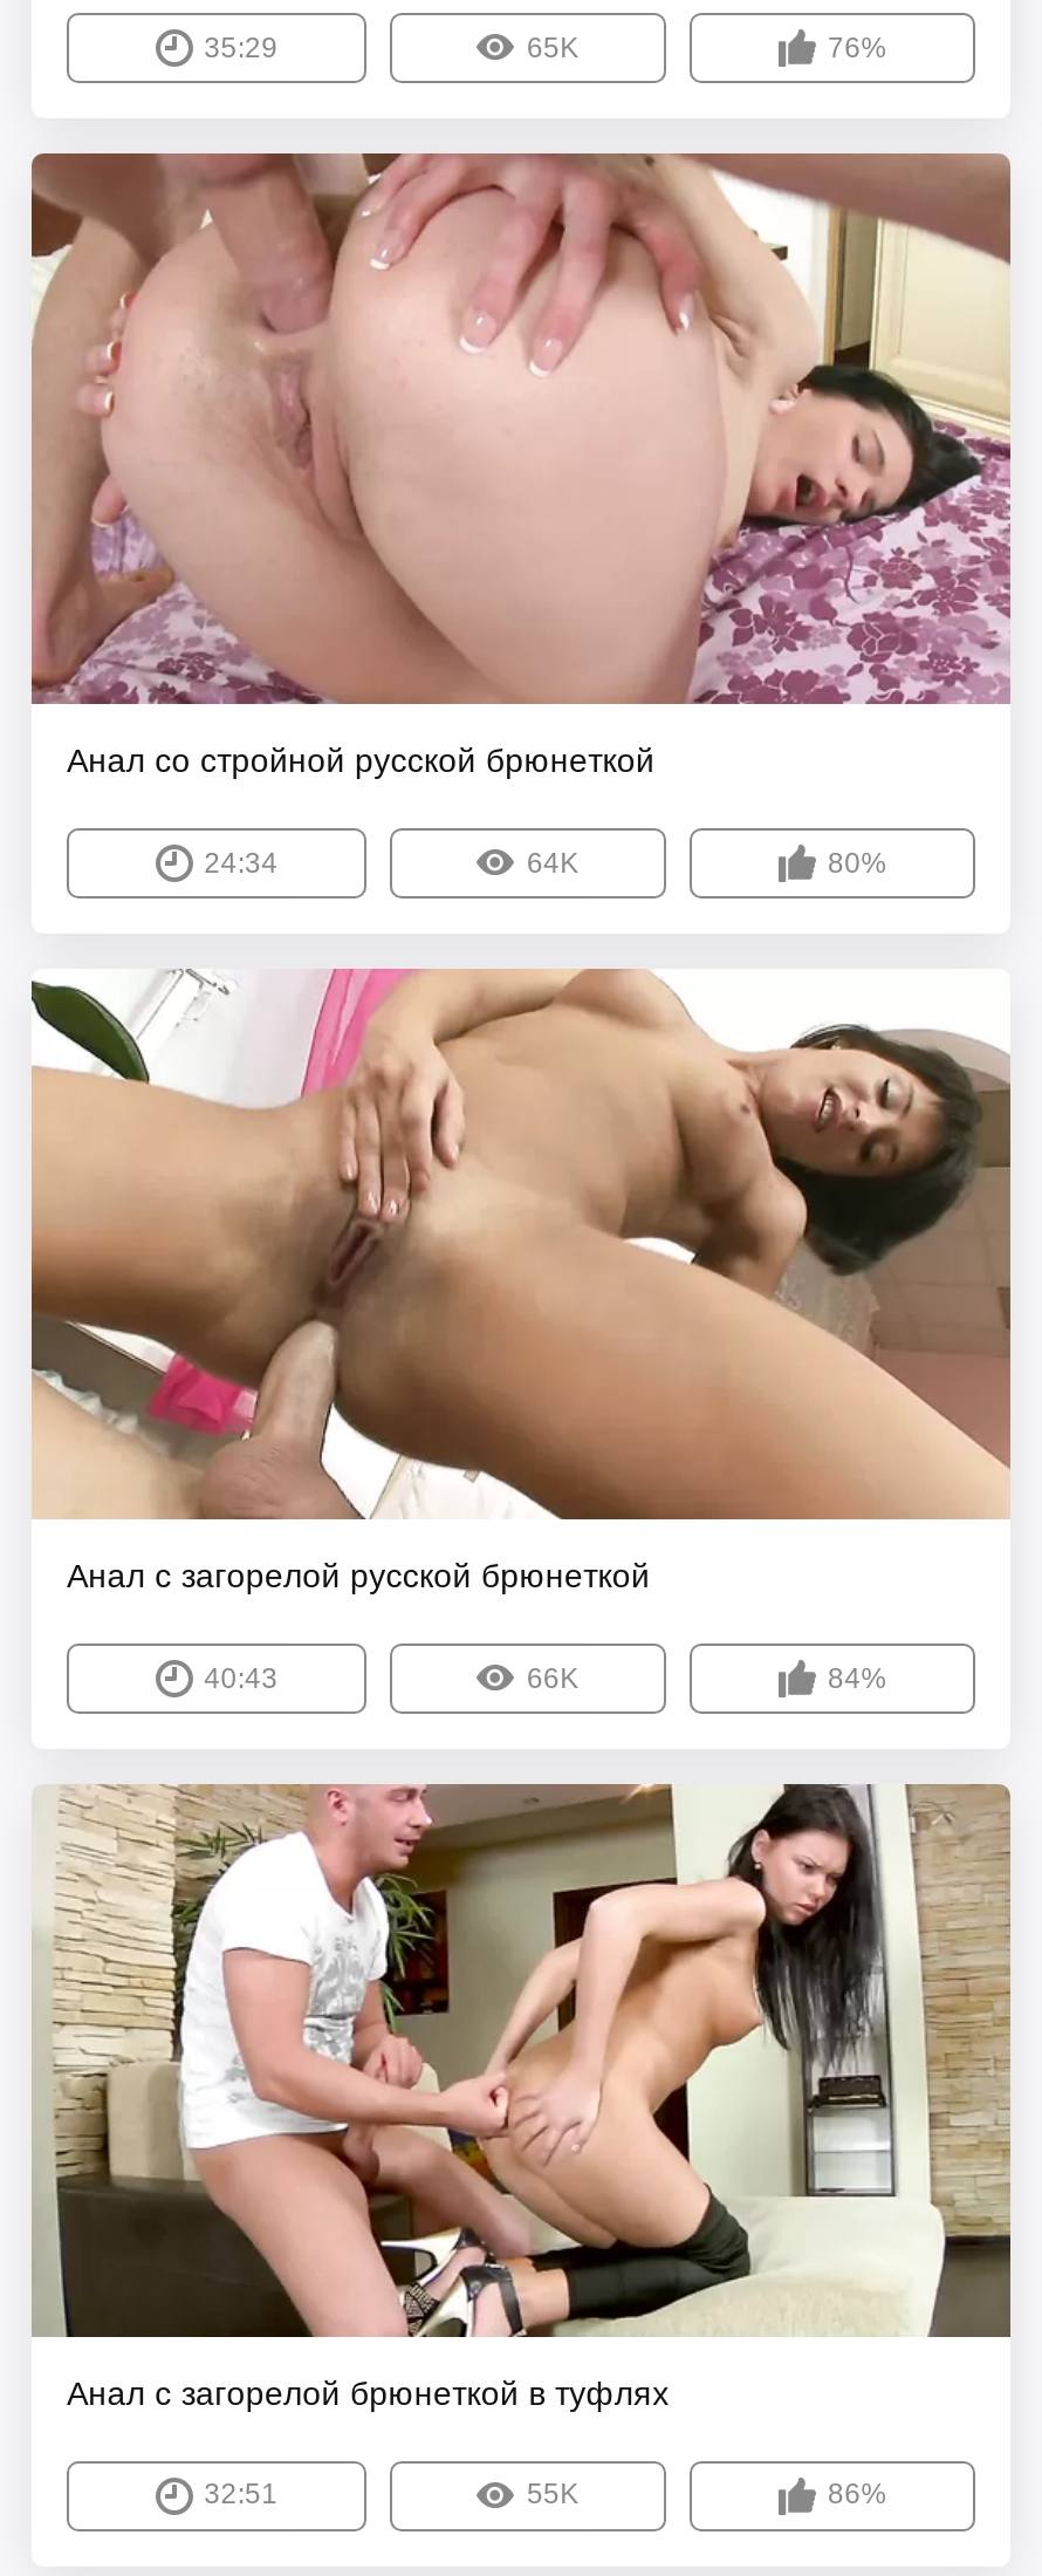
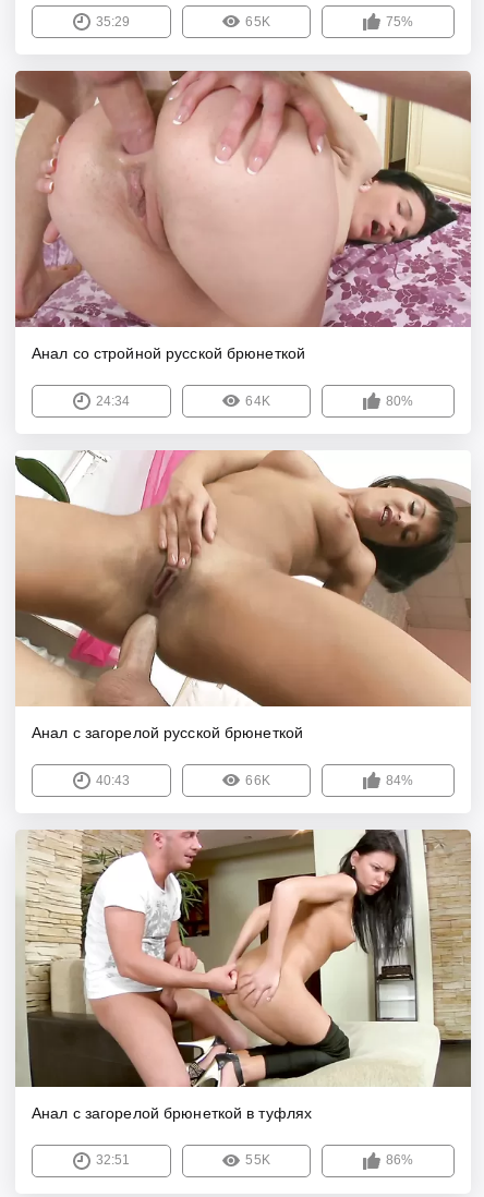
[828,31,887,63] 76% -> [386,14,414,29] 75%

